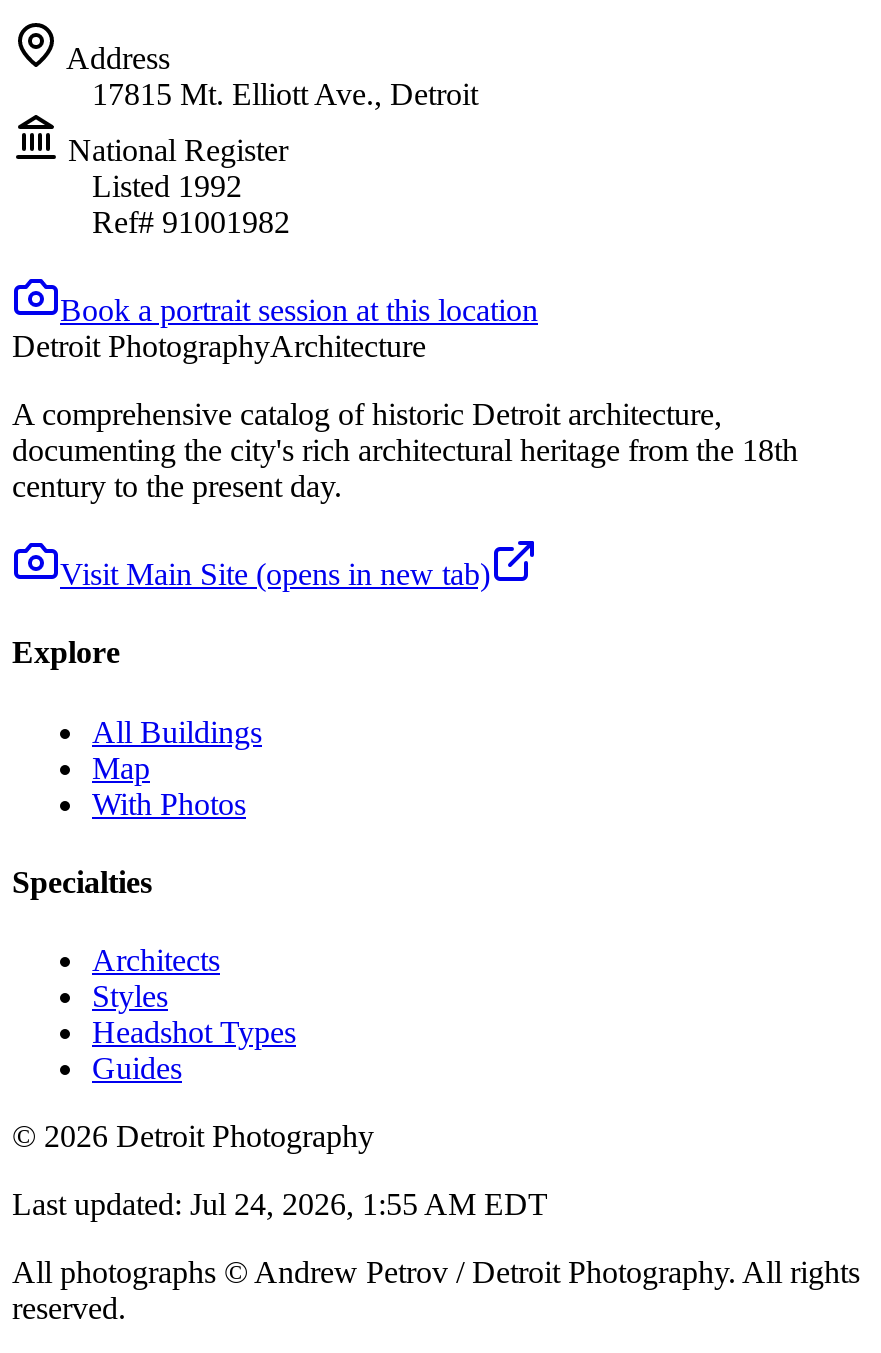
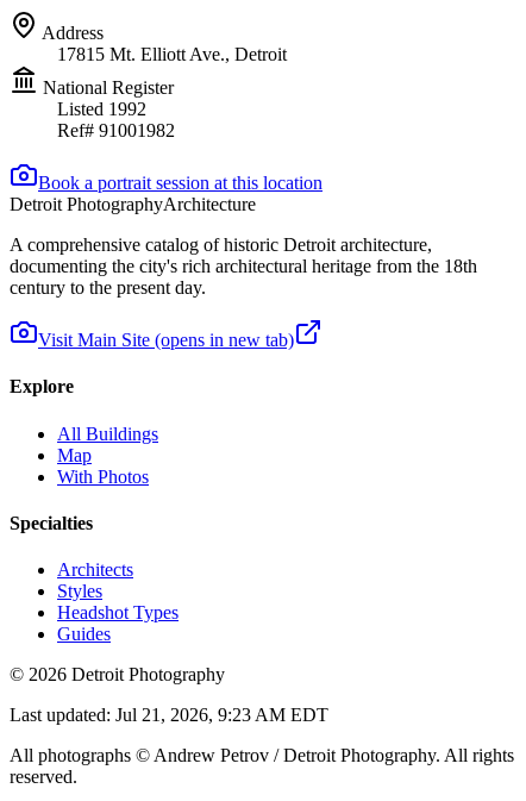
[12,1187,548,1221] Last updated: Jul 24, 2026, 1:55 AM EDT -> [10,705,328,725] Last updated: Jul 21, 2026, 9:23 AM EDT

